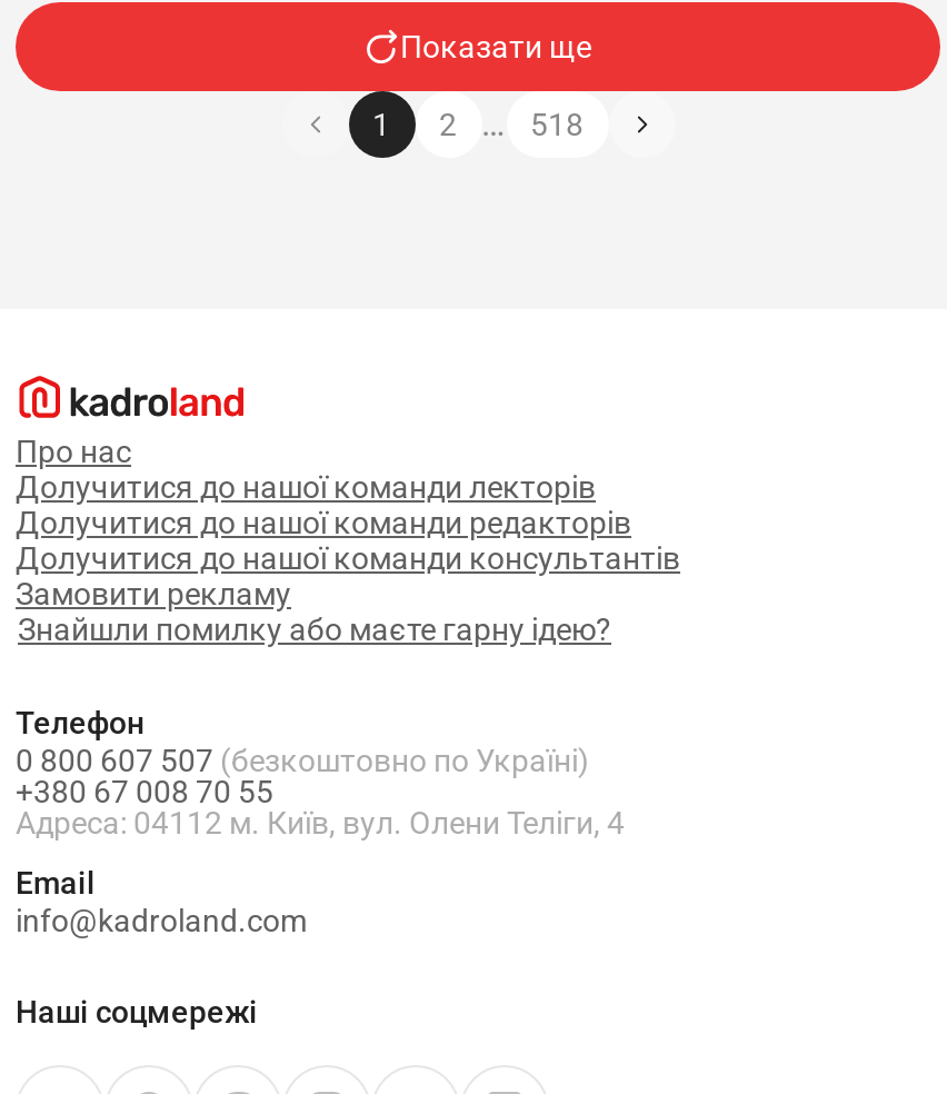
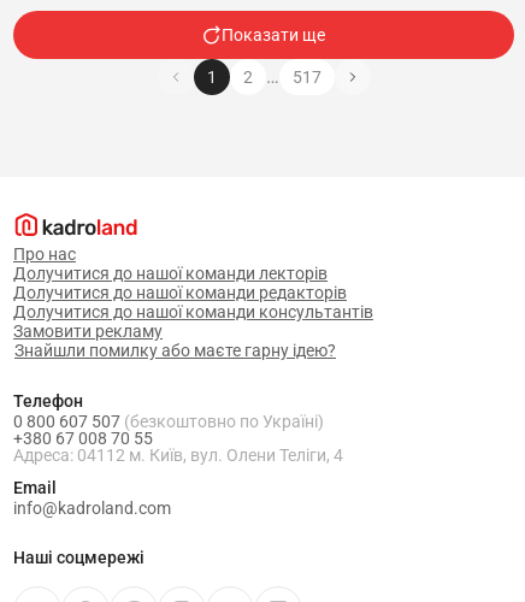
[530,107,584,142] 518 -> [292,67,321,87] 517

